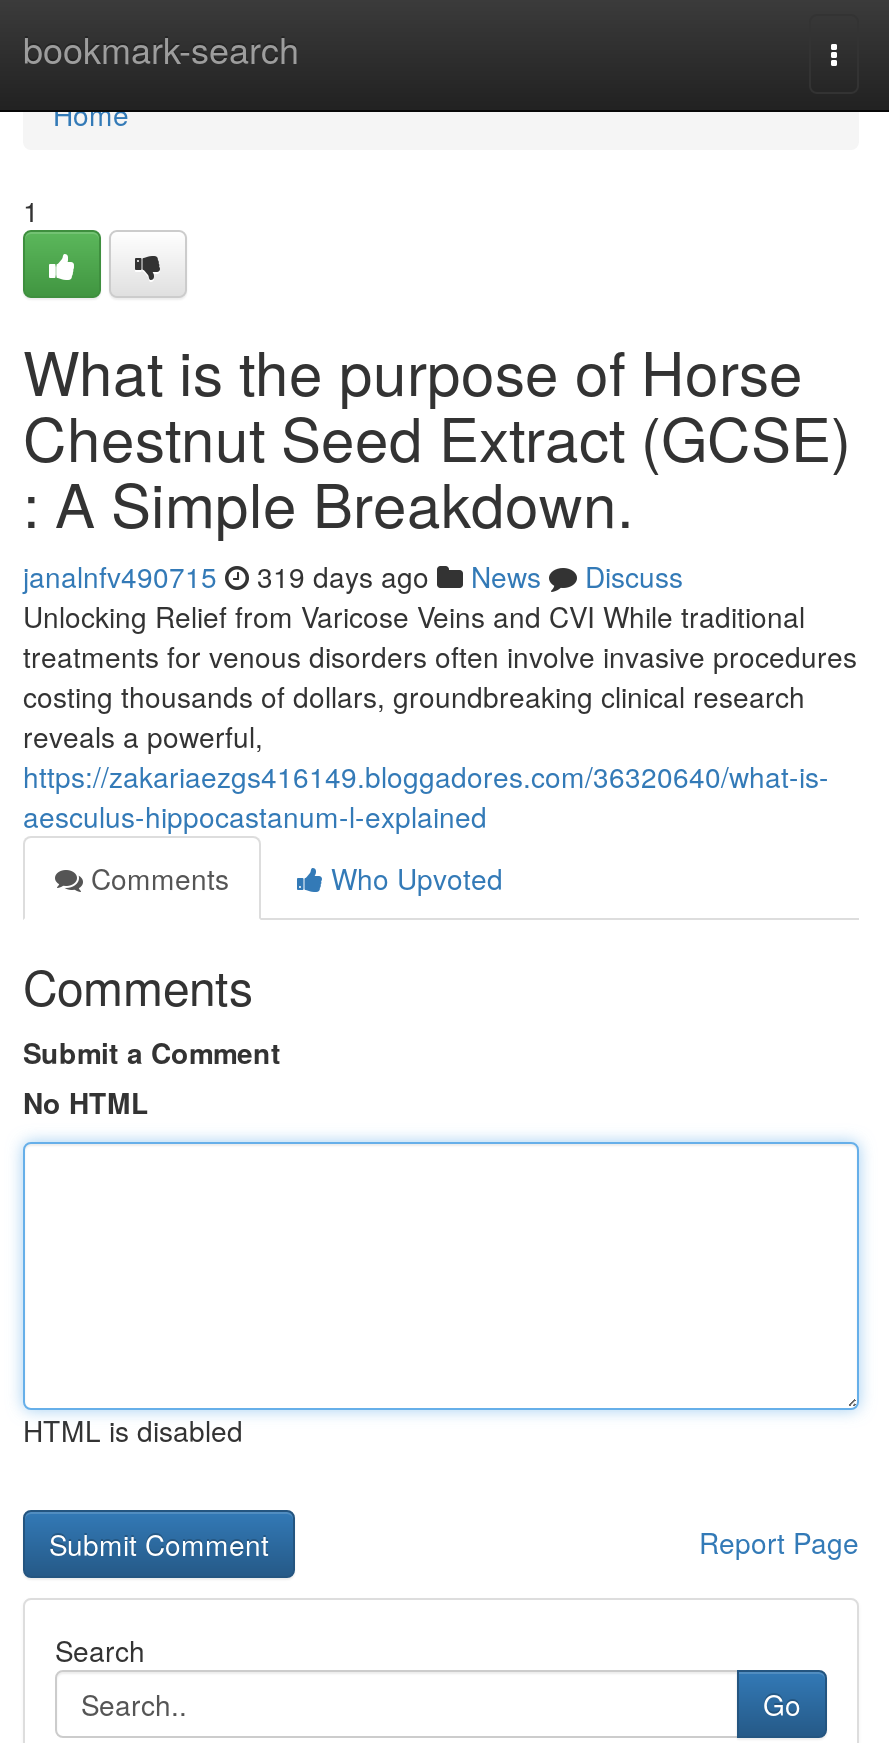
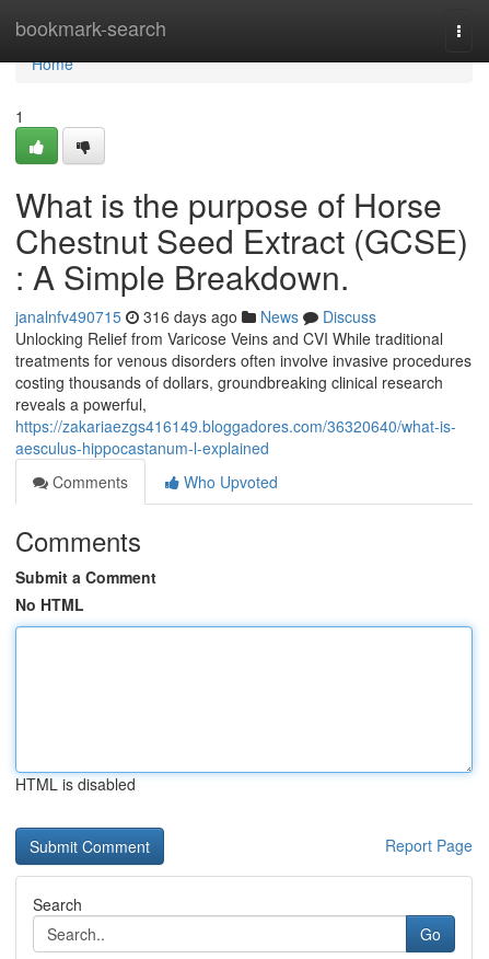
[23,556,683,596] janalnfv490715 319 days ago News Discuss -> [15,305,376,327] janalnfv490715 316 days ago News Discuss

